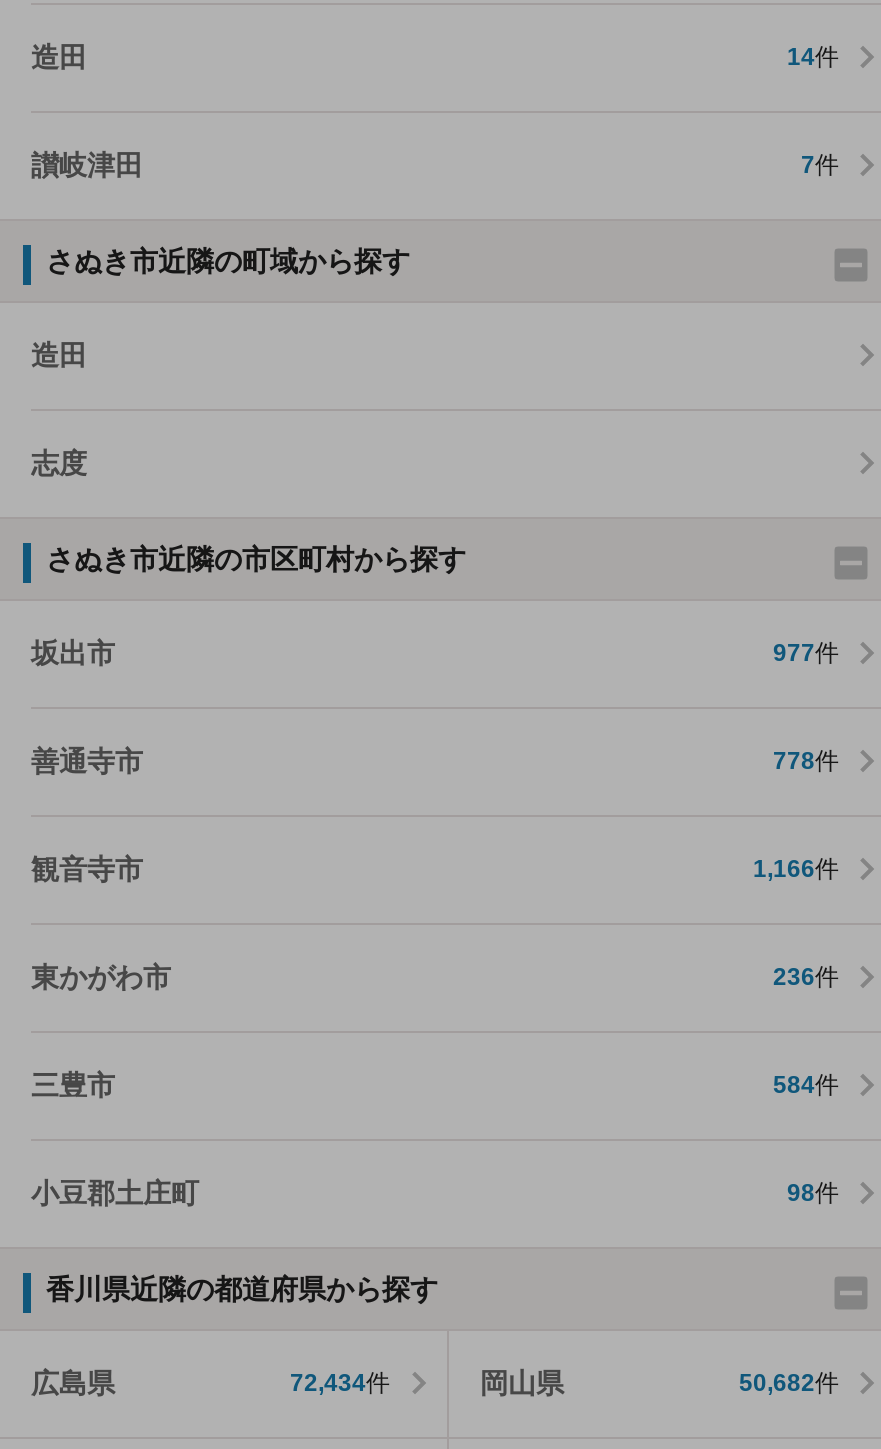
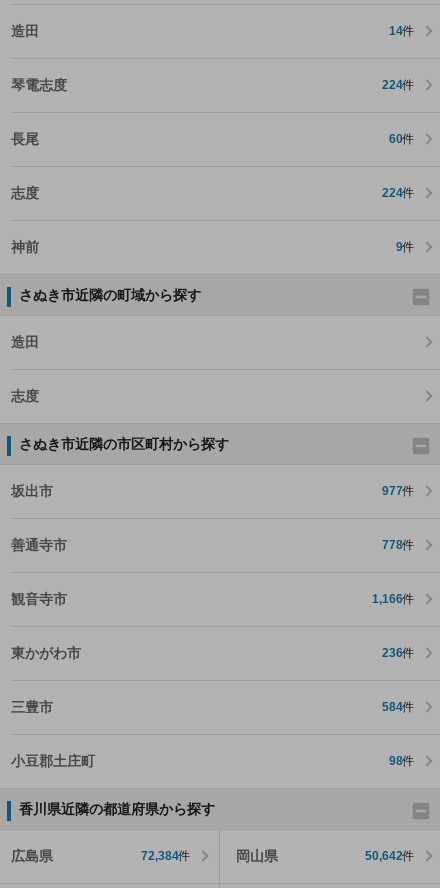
[31,148,839,180] 讃岐津田 | 7件 -> [11,77,415,255] 琴電志度 | 224件 | 長尾 | 60件 | 志度 | 224件 | 神前 | 9件
[290,1369,390,1397] 72,434件 -> [140,849,190,863] 72,384件
[739,1369,839,1397] 50,682件 -> [365,849,415,863] 50,642件

